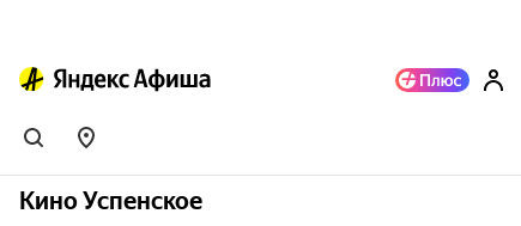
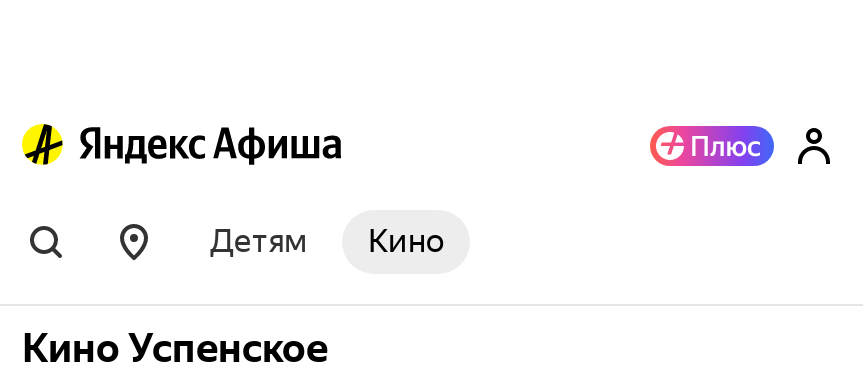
none -> [210,222,444,260] Детям | Кино

